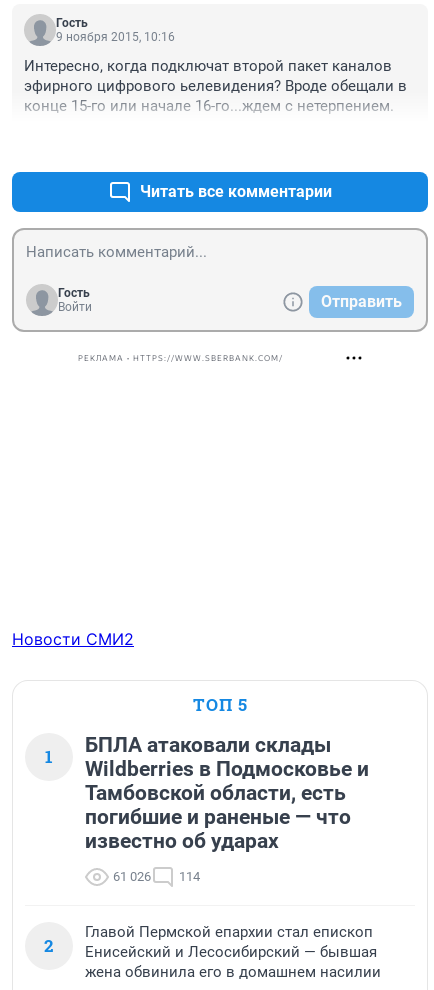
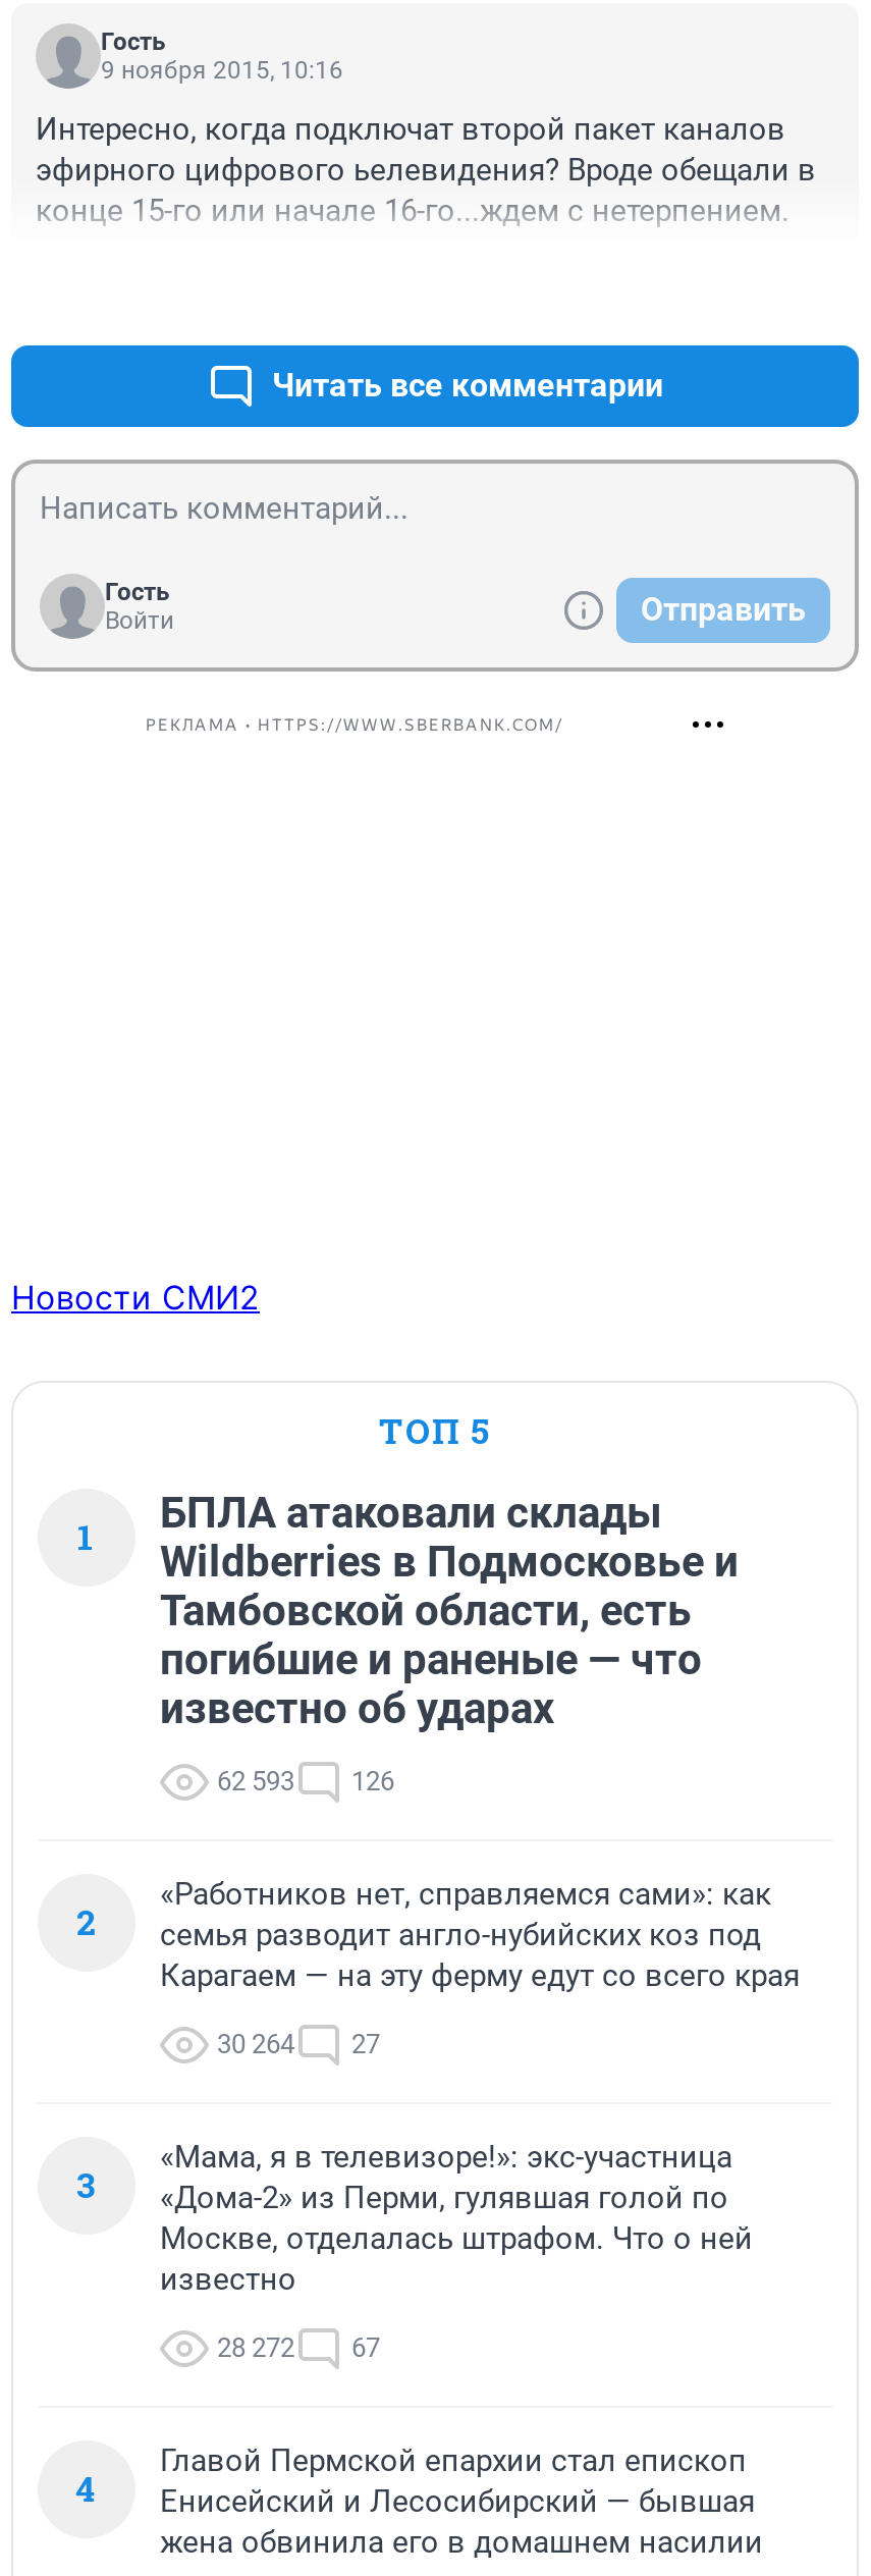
none -> [76,1876,800,2208] «Работников нет, справляемся сами»: как | семья разводит англо-нубийских коз под | Карагаем — на эту ферму едут со всего края | 30 264 | 27 | 3
[113,869,151,884] 61 026 -> [217,1766,294,1797] 62 593
[179,869,200,884] 114 -> [351,1766,394,1797] 126
none -> [75,2139,753,2512] «Мама, я в телевизоре!»: экс-участница | «Дома-2» из Перми, гулявшая голой по | Москве, отделалась штрафом. Что о ней | известно | 28 272 | 67 | 4

